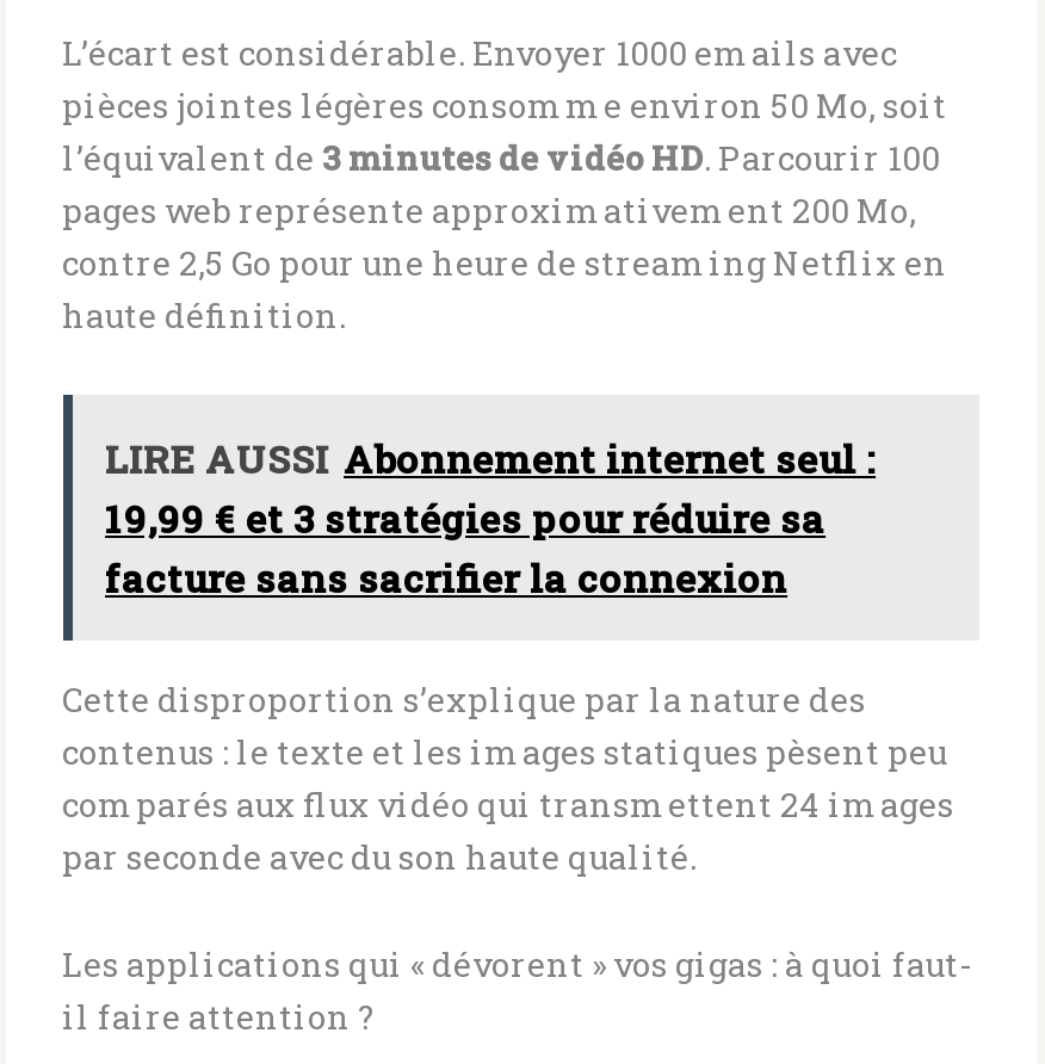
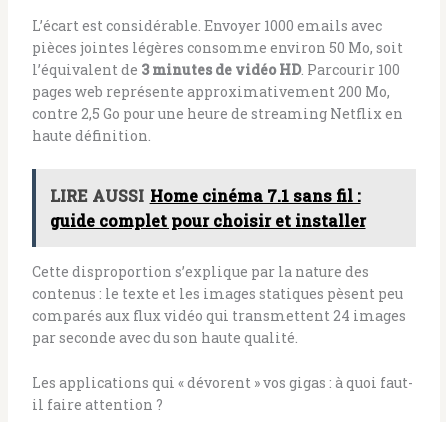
[105,434,876,604] LIRE AUSSI Abonnement internet seul : | 19,99 € et 3 stratégies pour réduire sa | facture sans sacrifier la connexion -> [49,185,365,231] LIRE AUSSI Home cinéma 7.1 sans fil : | guide complet pour choisir et installer

